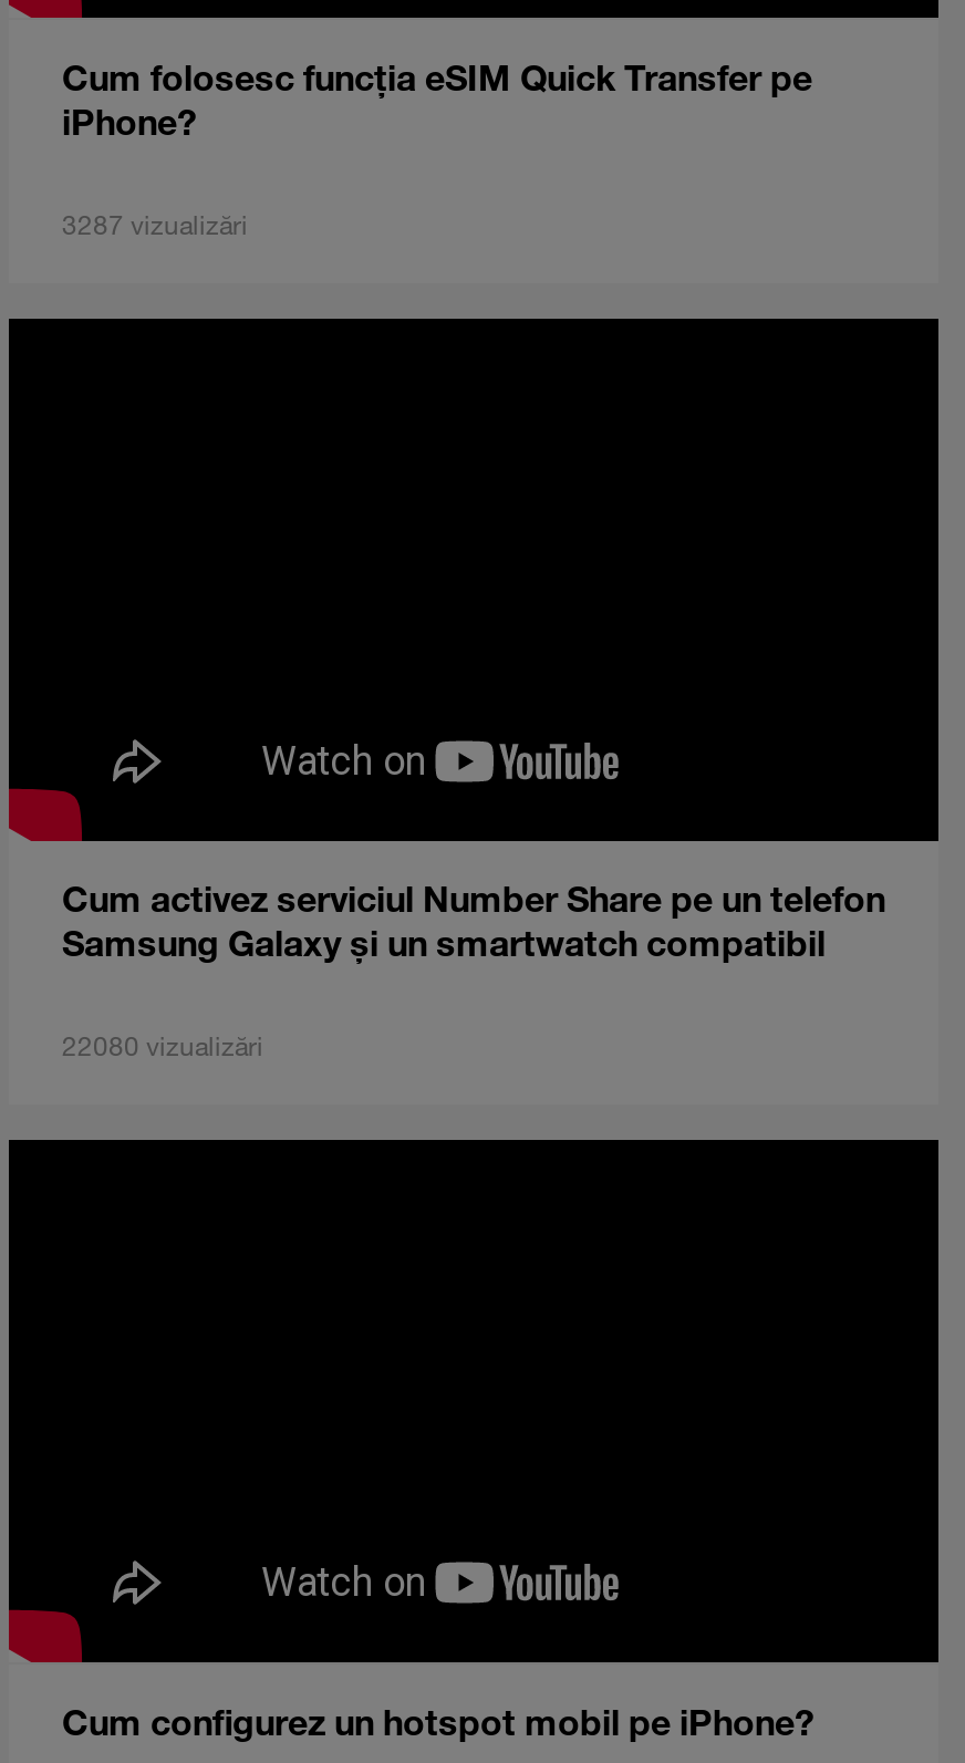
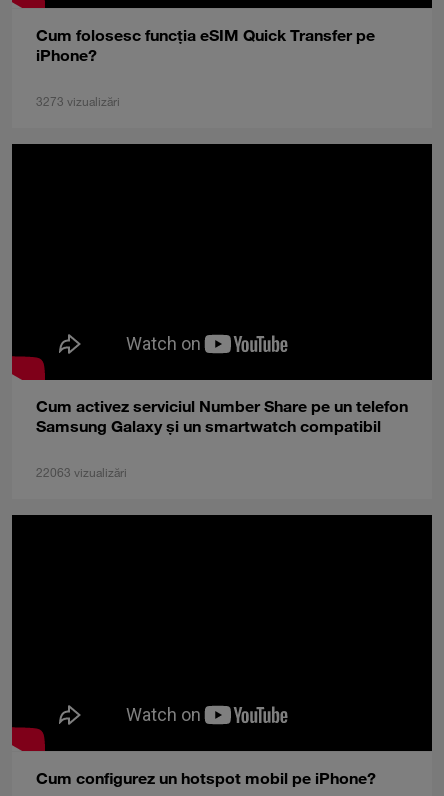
[62,205,248,241] 3287 vizualizări -> [36,93,120,109] 3273 vizualizări
[62,1027,263,1063] 22080 vizualizări -> [36,464,127,480] 22063 vizualizări

